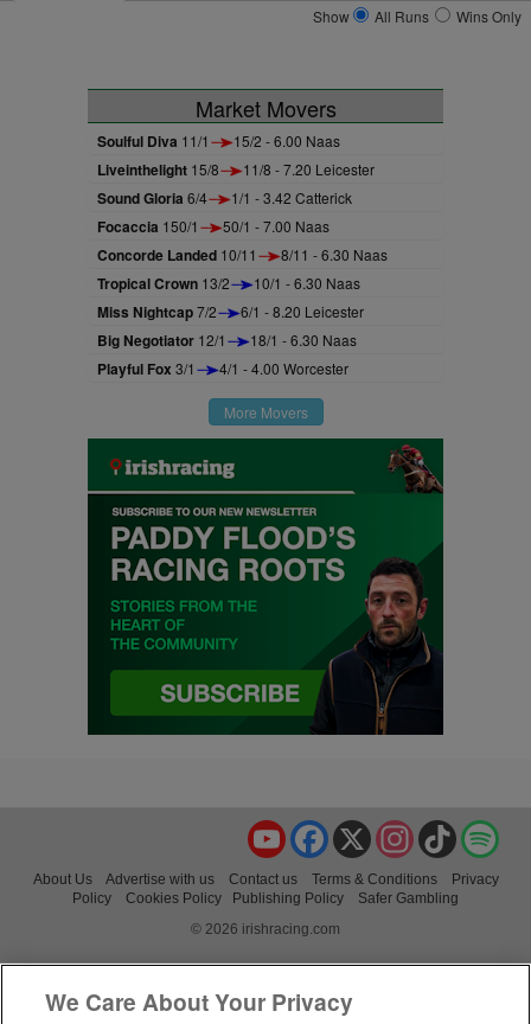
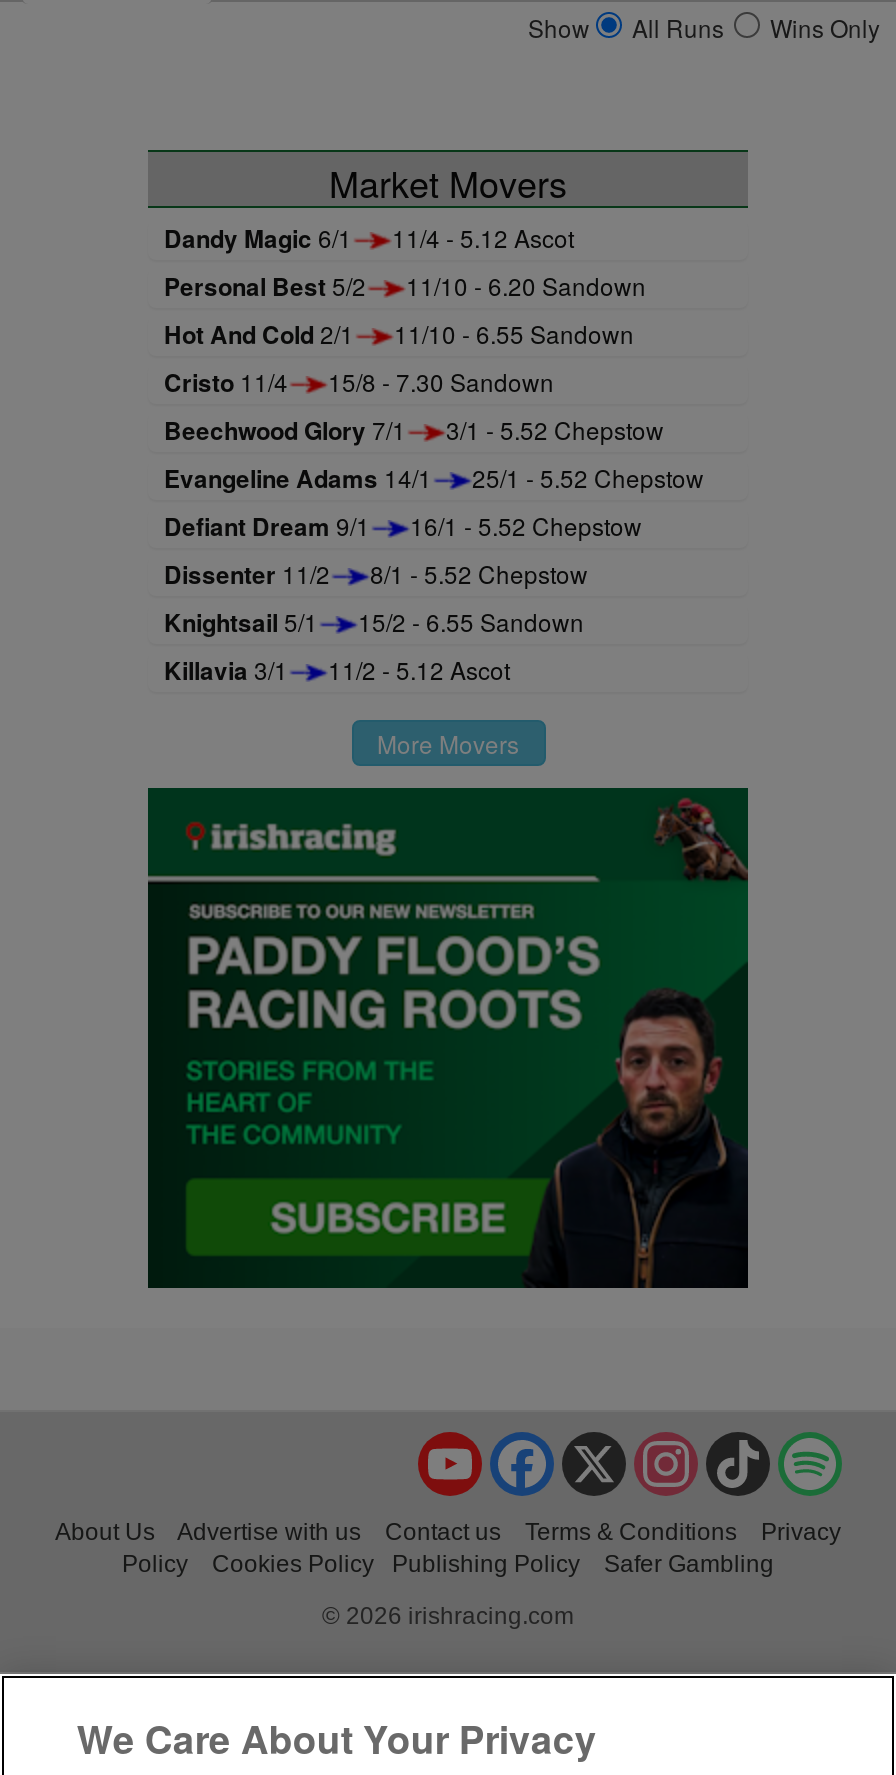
[97,130,388,379] Soulful Diva 11/1 | 15/2 - 6.00 Naas | Liveinthelight 15/8 | 11/8 - 7.20 Leicester | Sound Gloria 6/4 | 1/1 - 3.42 Catterick | Focaccia 150/1 | 50/1 - 7.00 Naas | Concorde Landed 10/11 | 8/11 - 6.30 Naas | Tropical Crown 13/2 | 10/1 - 6.30 Naas | Miss Nightcap7/2 | 6/1 - 8.20 Leicester | Big Negotiator 12/1 | 18/1 - 6.30 Naas | Playful Fox 3/1 | 4/1 - 4.00 Worcester -> [164,220,704,688] Dandy Magic 6/1 | 11/4 - 5.12 Ascot | Personal Best 5/2 | 11/10 - 6.20 Sandown | Hot And Cold 2/1 | 11/10 - 6.55 Sandown | Cristo 11/4 | 15/8 - 7.30 Sandown | Beechwood Glory 7/1 | 3/1 - 5.52 Chepstow | Evangeline Adams 14/1 | 25/1 - 5.52 Chepstow | Defiant Dream 9/1 | 16/1 - 5.52 Chepstow | Dissenter 11/2 | 8/1 - 5.52 Chepstow | Knightsail 5/1 | 15/2 - 6.55 Sandown | Killavia 3/1 | 11/2 - 5.12 Ascot

